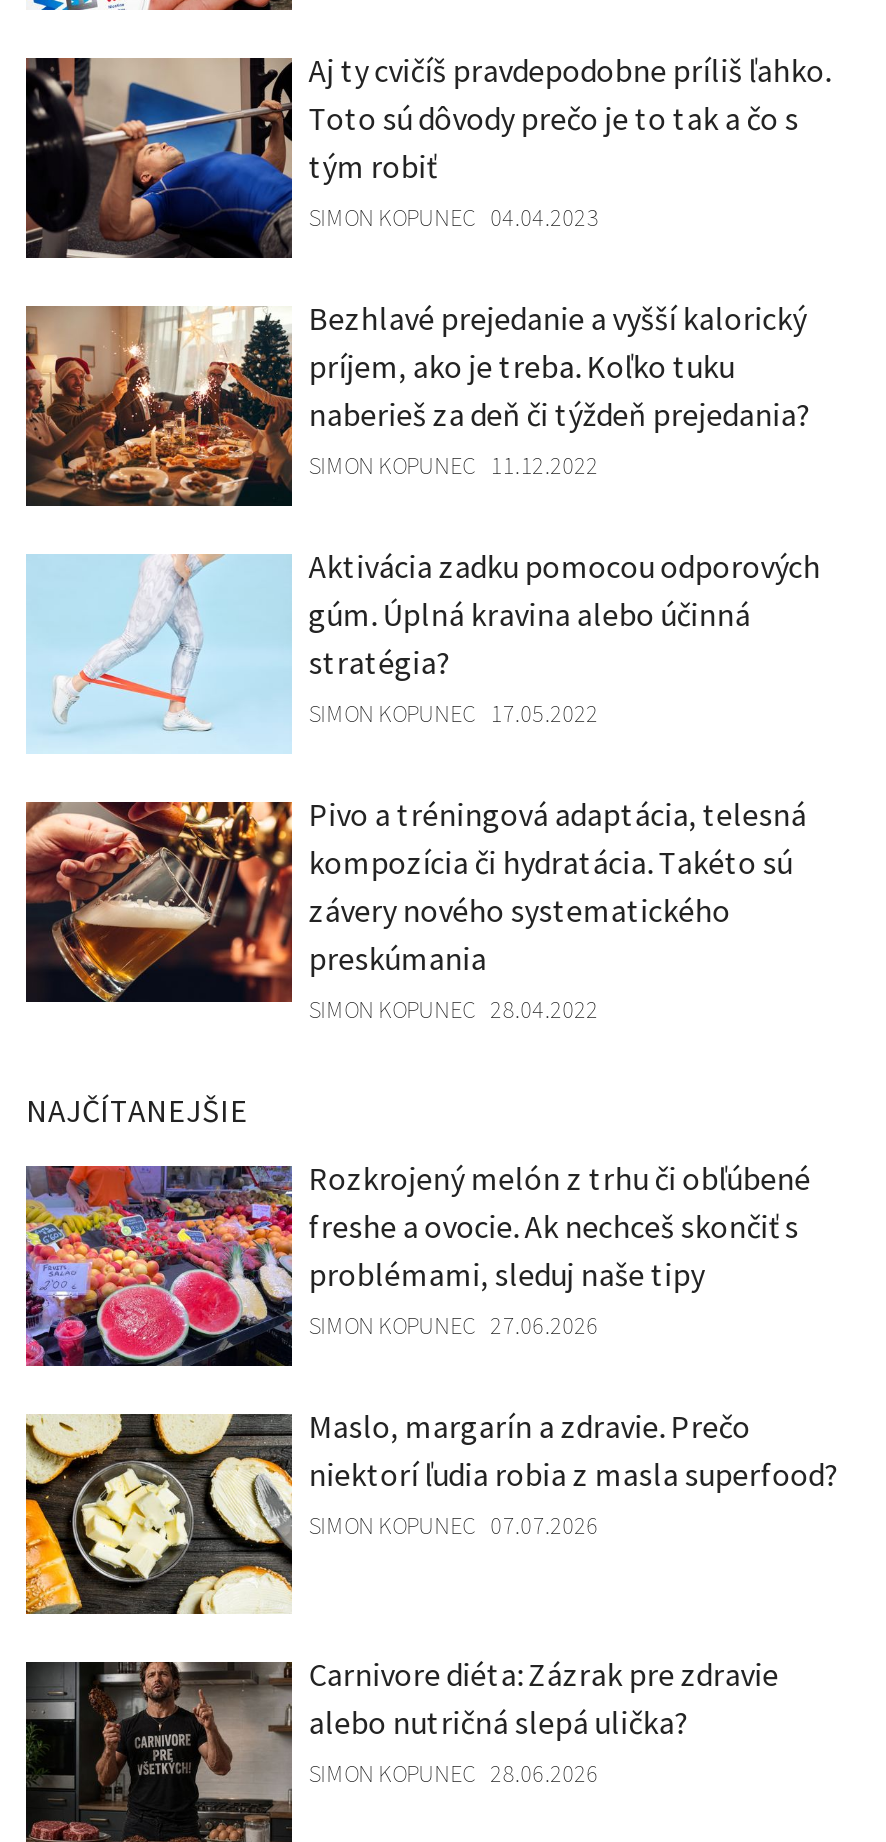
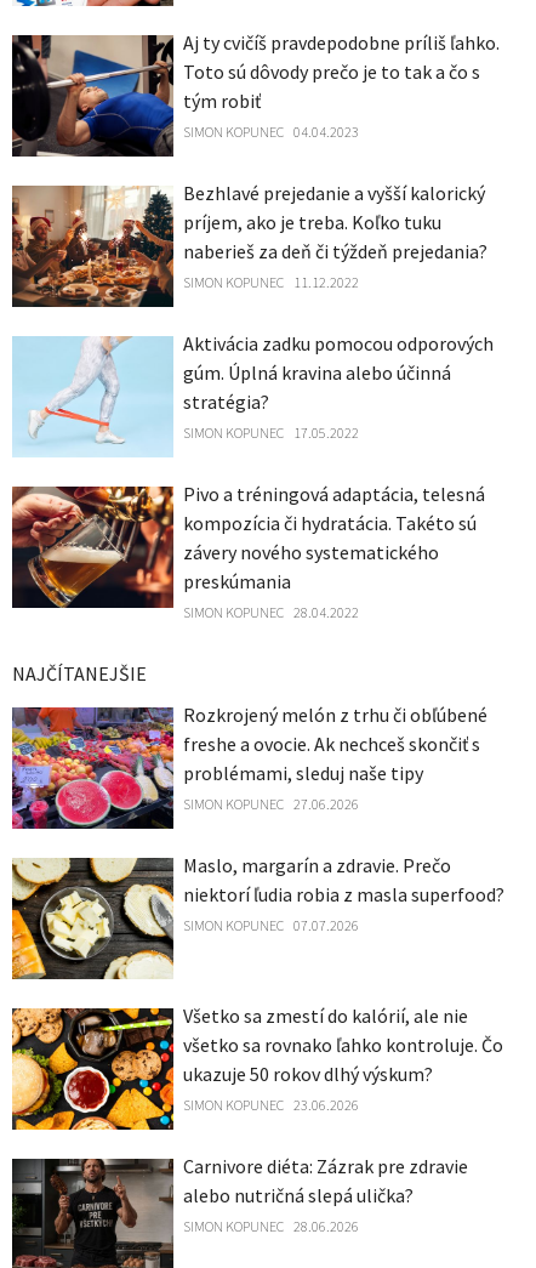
none -> [11,1003,504,1131] [image] | Všetko sa zmestí do kalórií, ale nie | všetko sa rovnako ľahko kontroluje. Čo | ukazuje 50 rokov dlhý výskum? | SIMON KOPUNEC 23.06.2026

